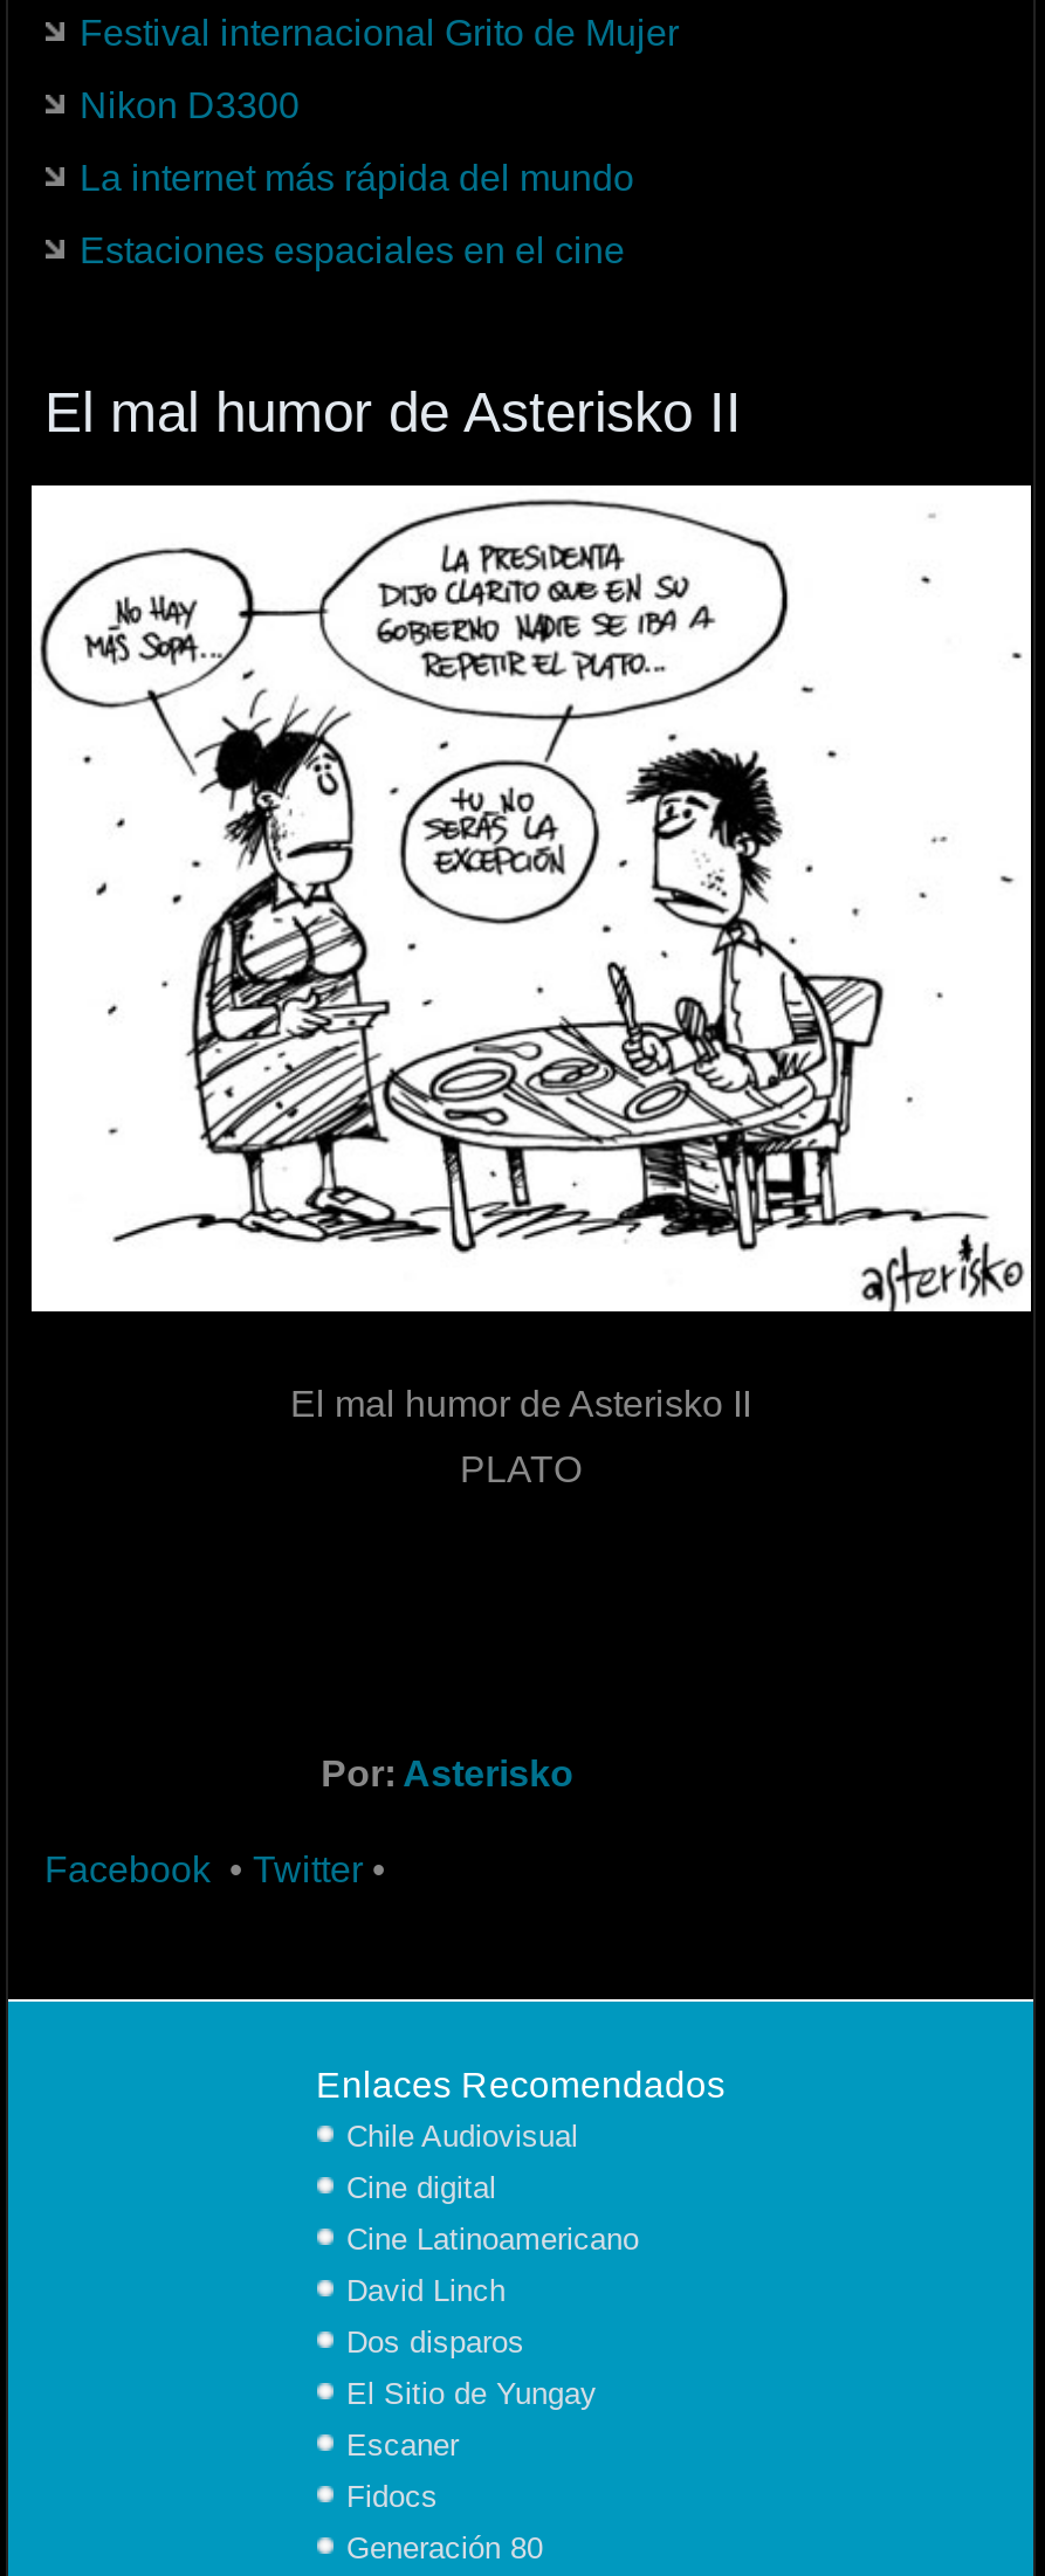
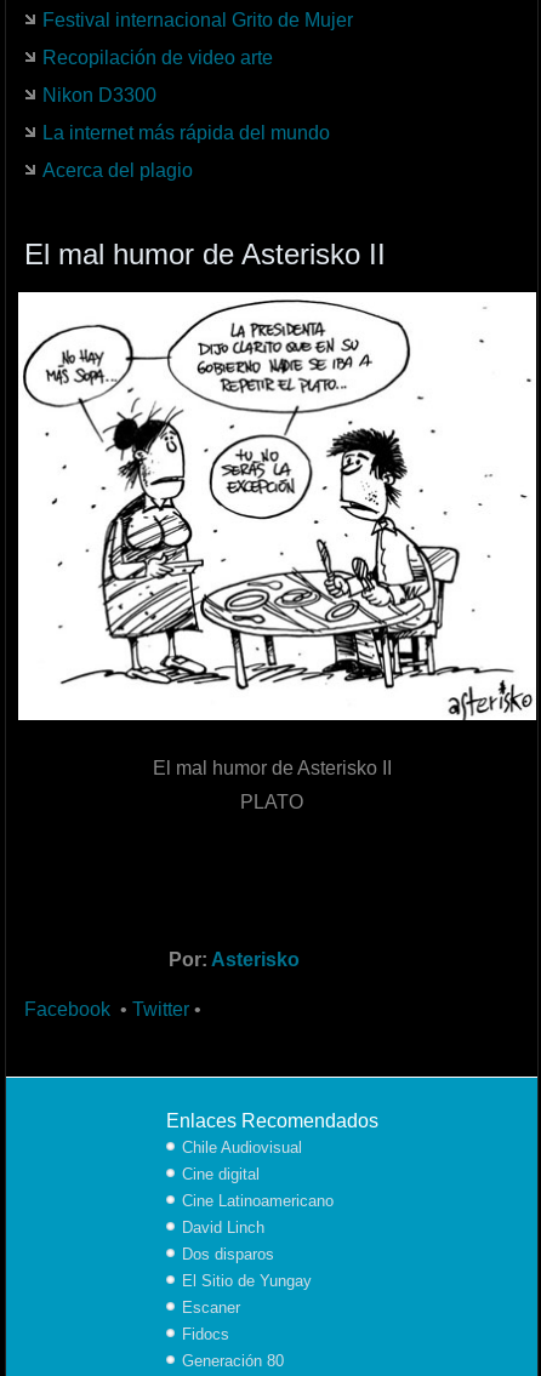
none -> [43,47,274,68] Recopilación de video arte
[80,230,625,270] Estaciones espaciales en el cine -> [43,160,193,181] Acerca del plagio

